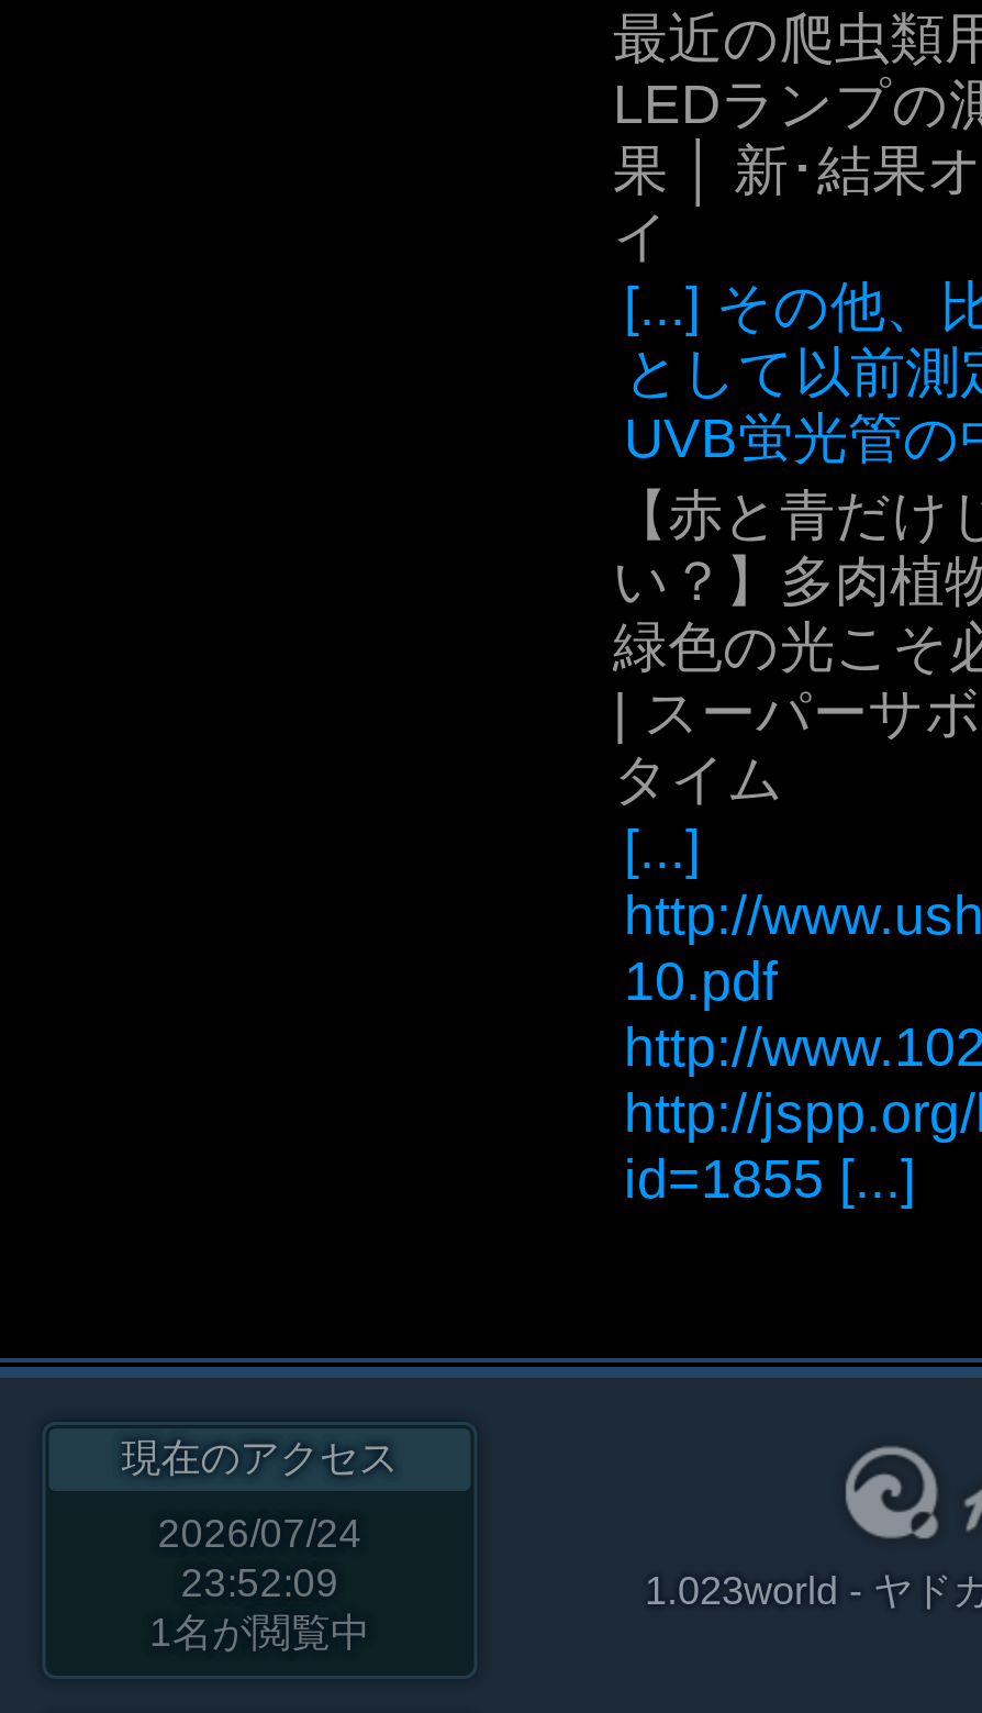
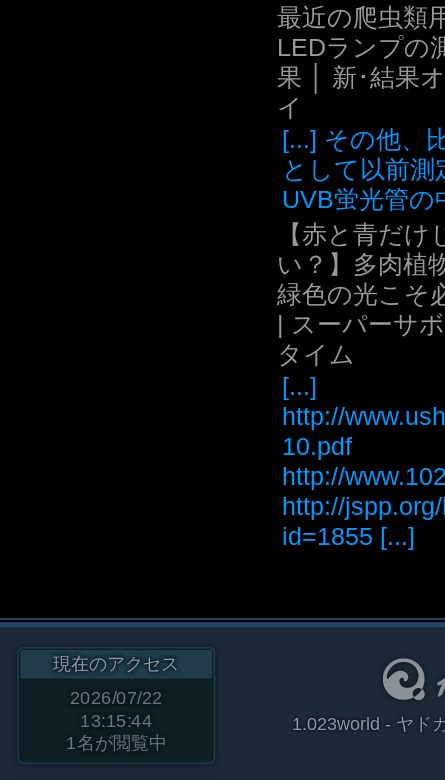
[156,1511,361,1558] 2026/07/24 -> [69,688,162,709] 2026/07/22
[180,1561,338,1607] 23:52:09 -> [80,710,152,731] 13:15:44

